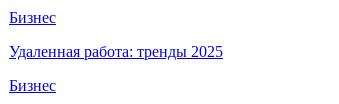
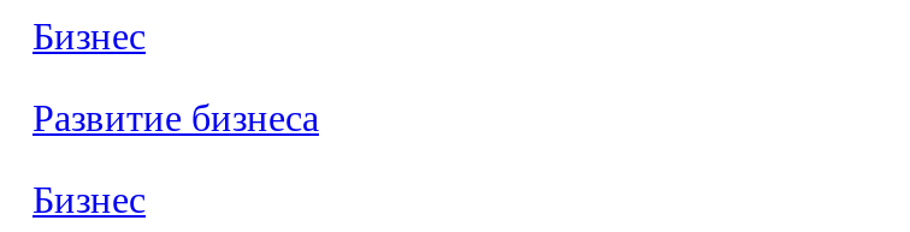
[9,43,223,60] Удаленная работа: тренды 2025 -> [32,97,319,138] Развитие бизнеса

